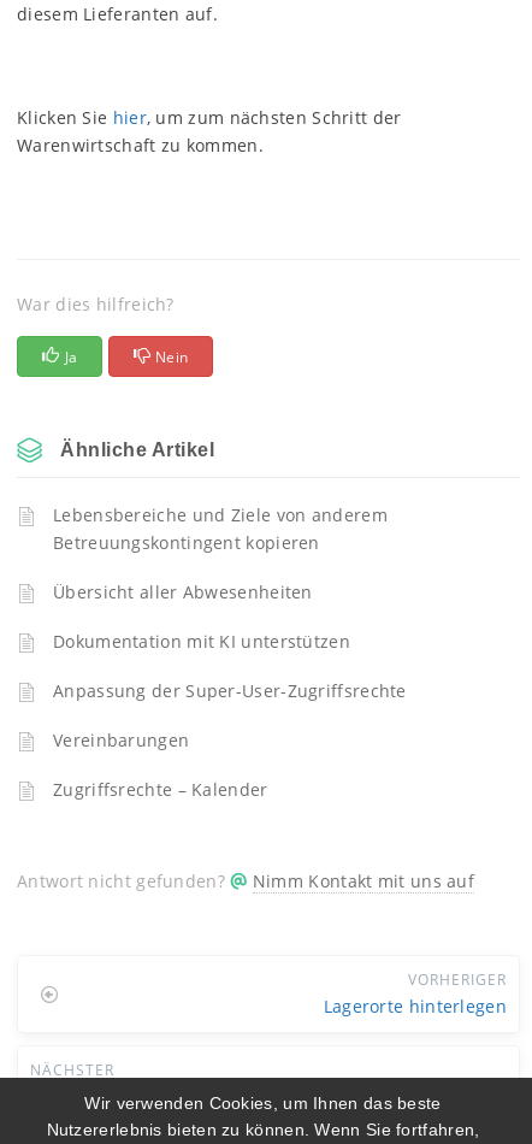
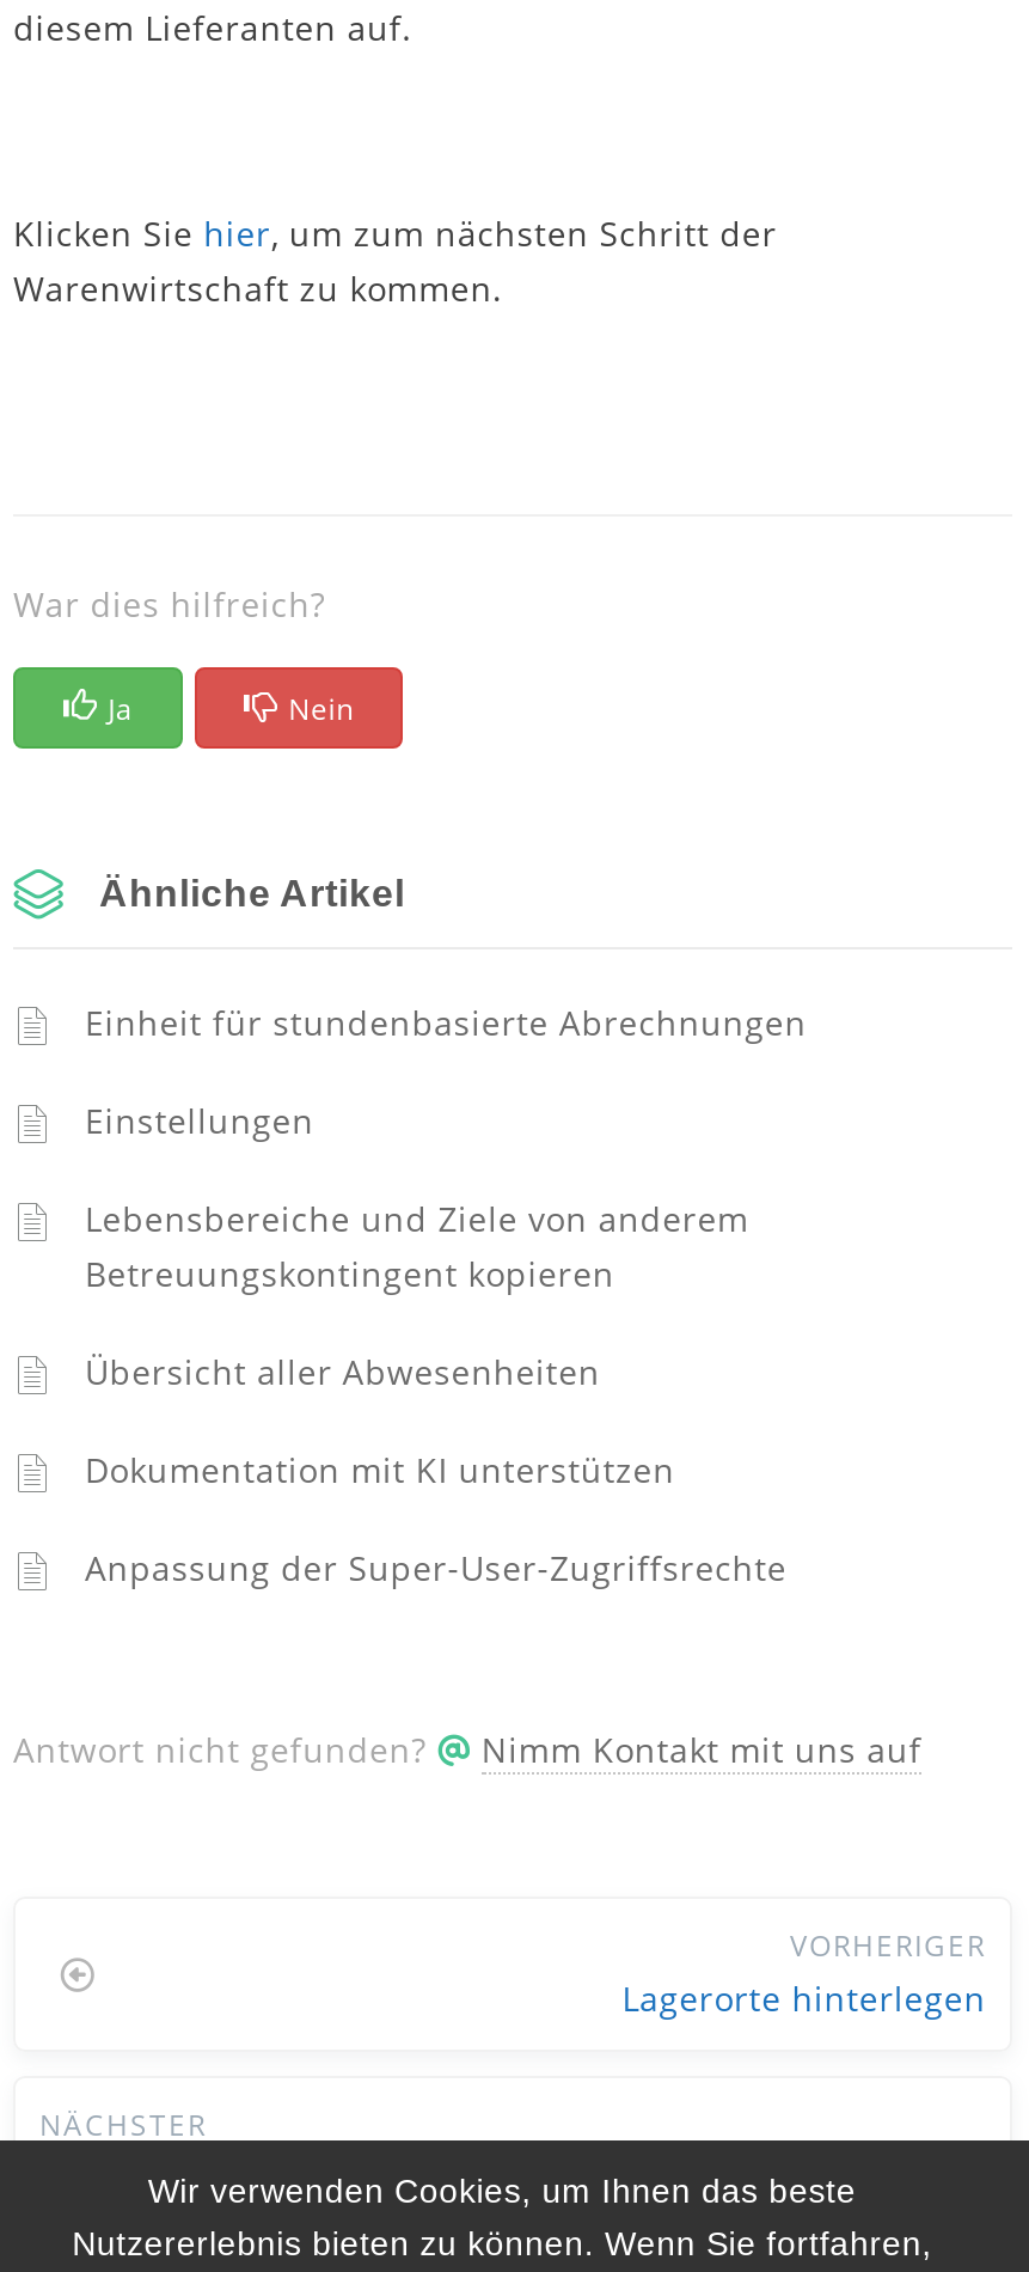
none -> [85,1000,807,1143] Einheit für stundenbasierte Abrechnungen | Einstellungen
moved [53,503,406,702] -> [85,1196,787,1591]: Lebensbereiche und Ziele von anderem | Betreuungskontingent kopieren | Übersicht aller Abwesenheiten | Dokumentation mit KI unterstützen | Anpassung der Super-User-Zugriffsrechte
[53,729,268,801] Vereinbarungen | Zugriffsrechte – Kalender -> none

